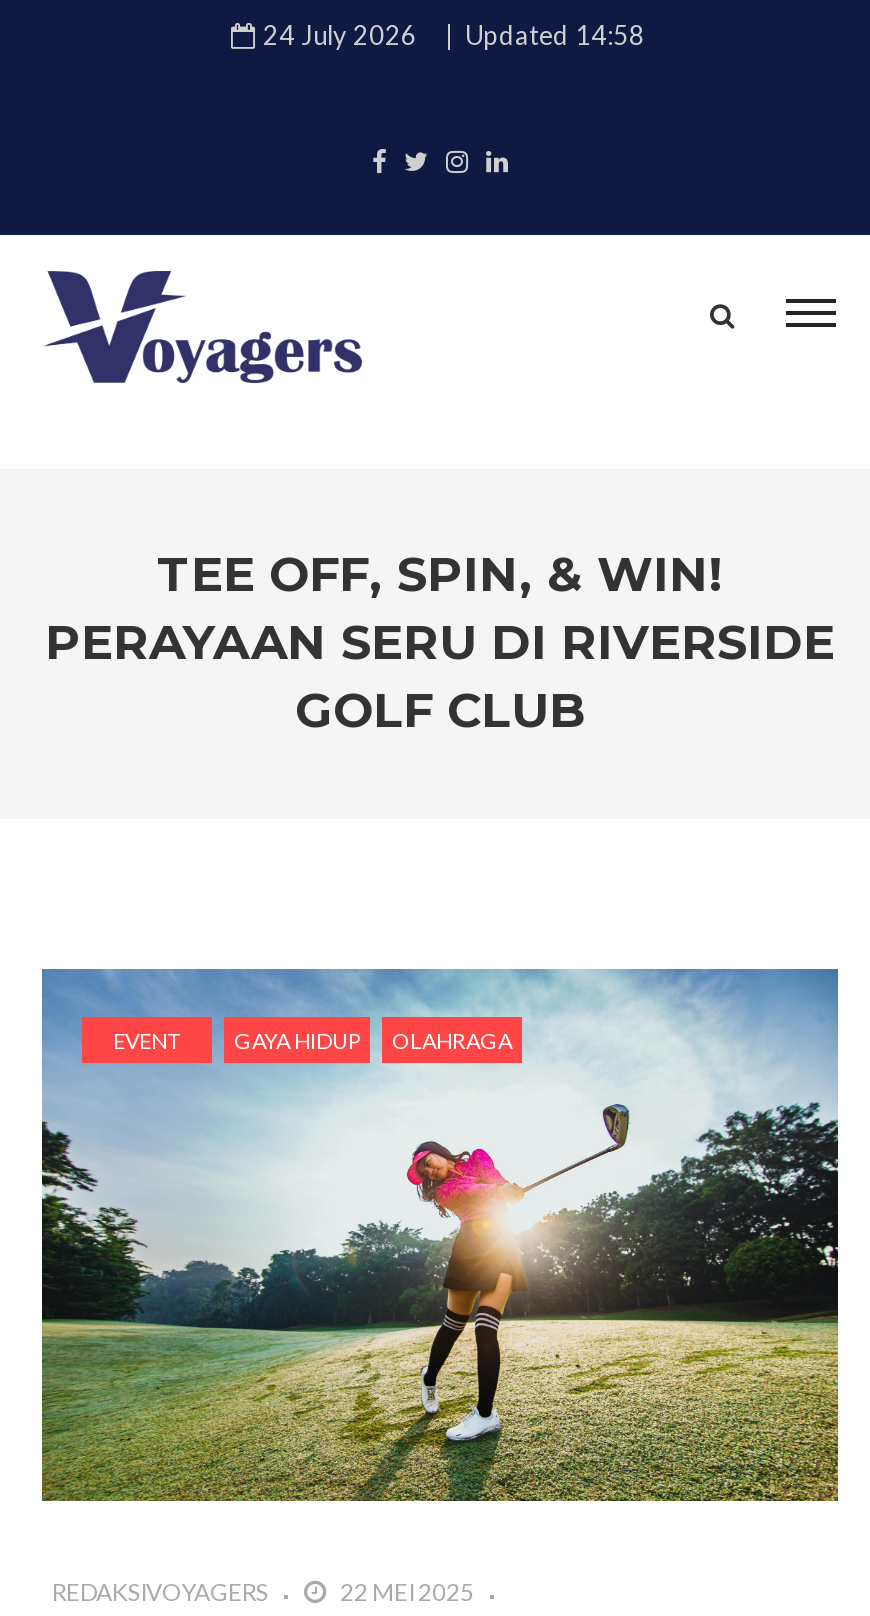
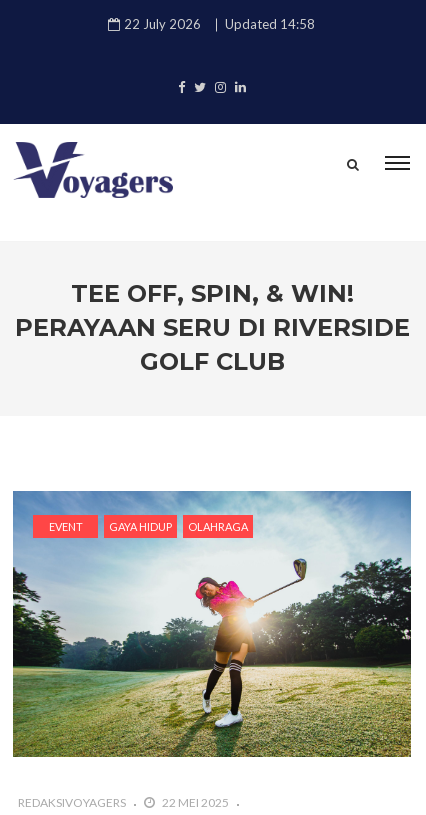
[263,19,645,51] 24 July 2026 Updated 14:58 -> [123,16,314,32] 22 July 2026 Updated 14:58

